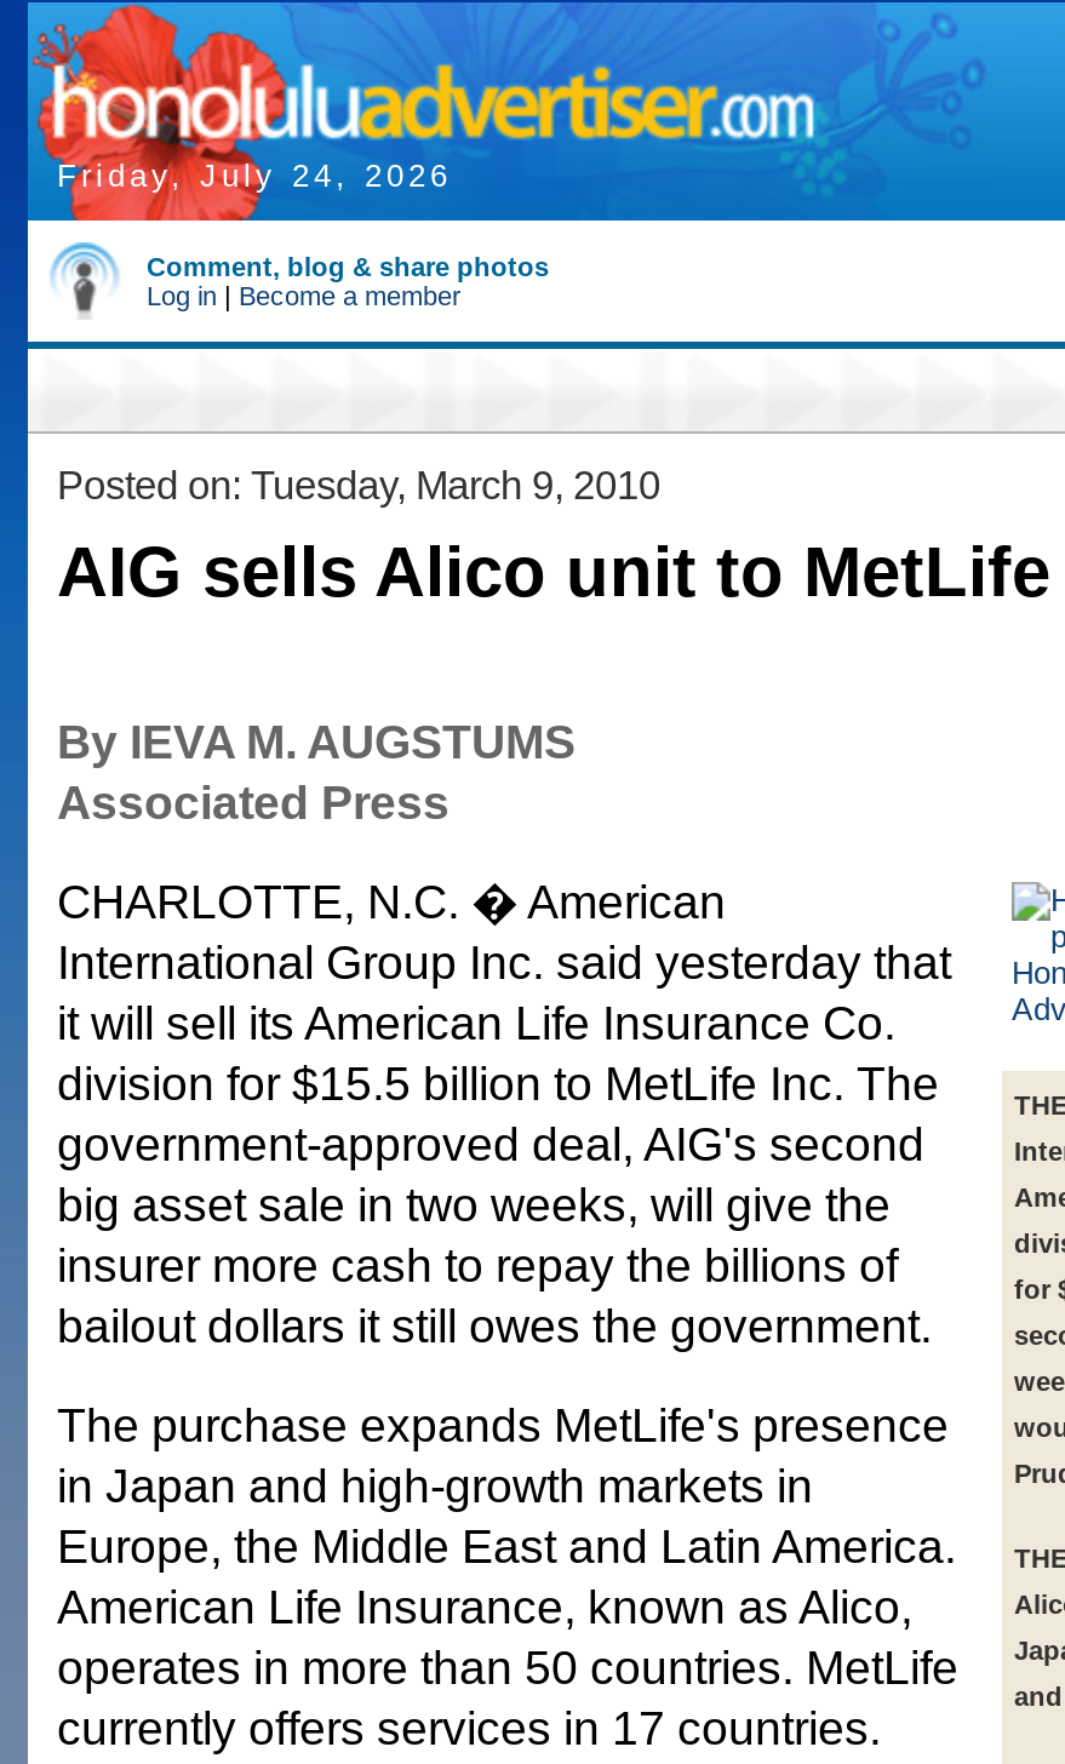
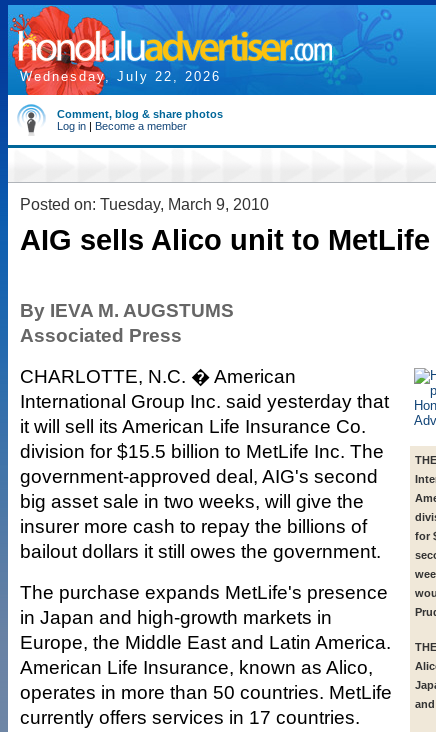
[57,157,452,194] Friday, July 24, 2026 -> [20,69,221,84] Wednesday, July 22, 2026

